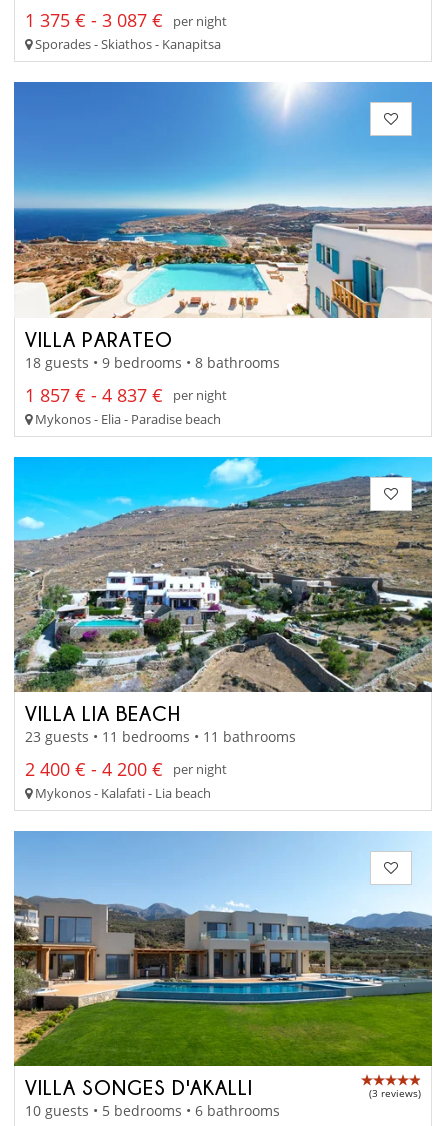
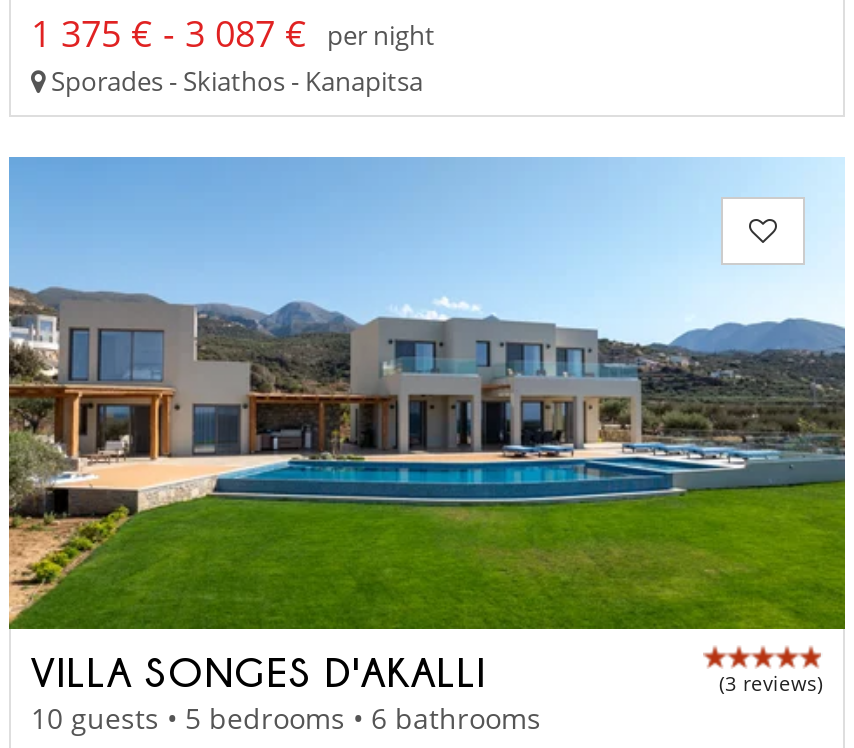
[13,82,433,428] [image] | VILLA PARATEO | 18 guests • 9 bedrooms • 8 bathrooms | 1 857 € - 4 837 € per night | Mykonos - Elia - Paradise beach -> none
[13,456,433,802] [image] | VILLA LIA BEACH | 23 guests • 11 bedrooms • 11 bathrooms | 2 400 € - 4 200 € per night | Mykonos - Kalafati - Lia beach -> none

